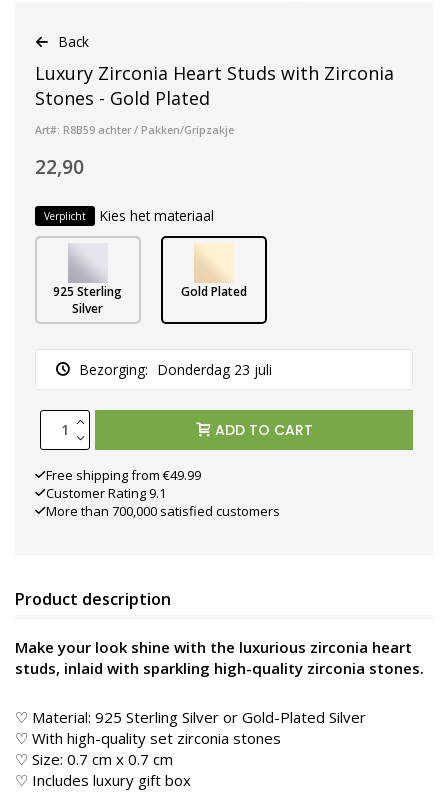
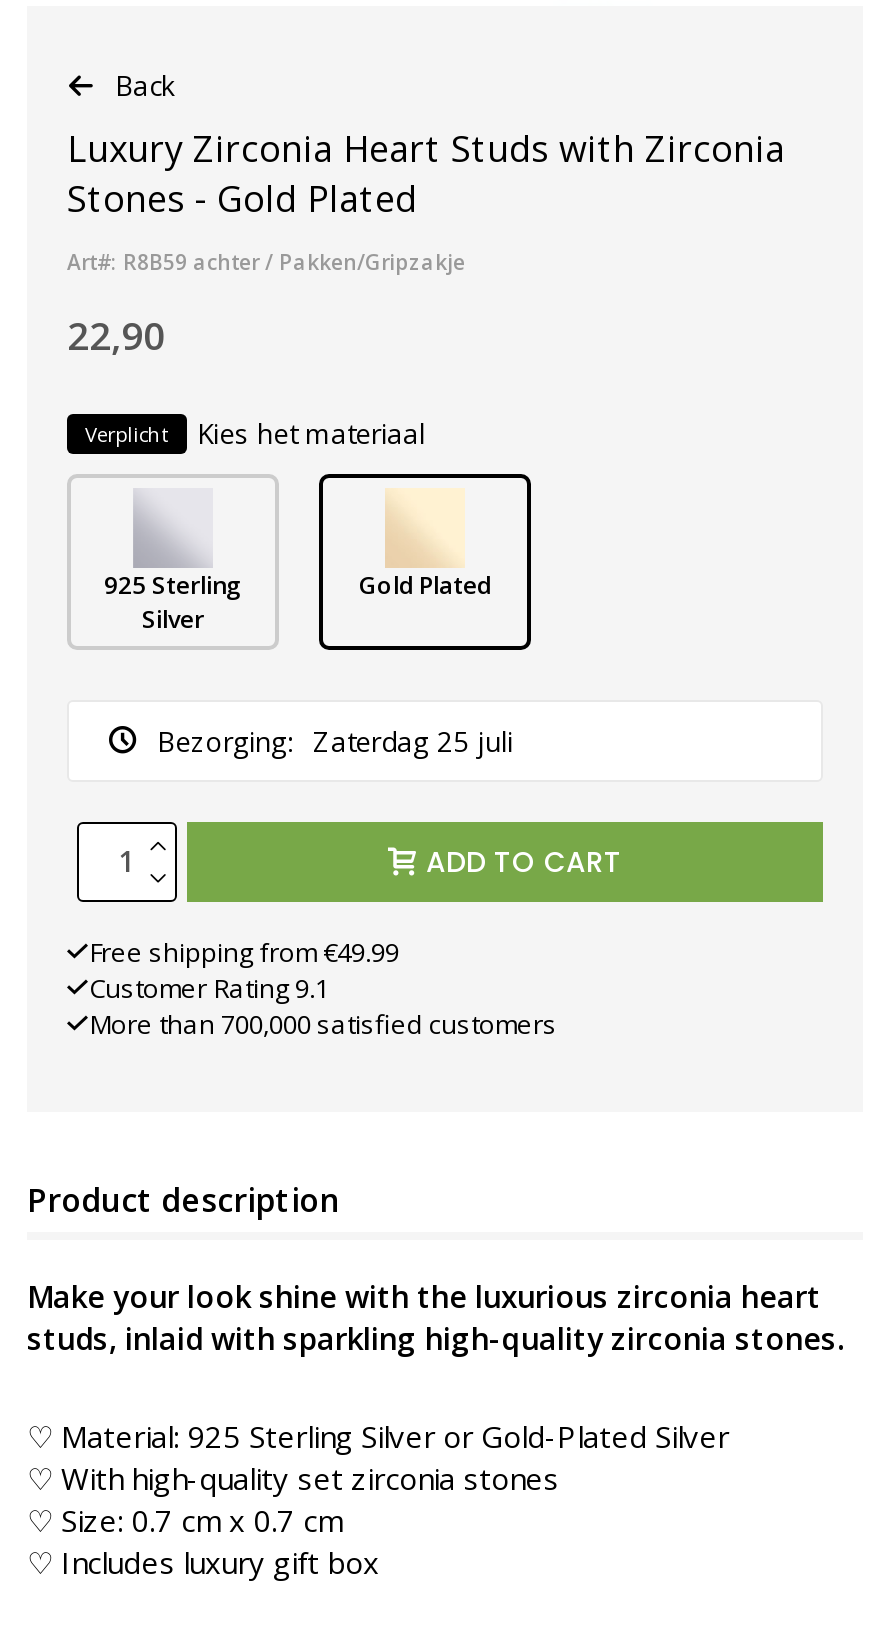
[80,360,272,379] Bezorging: Donderdag 23 juli -> [157,722,513,760] Bezorging: Zaterdag 25 juli

